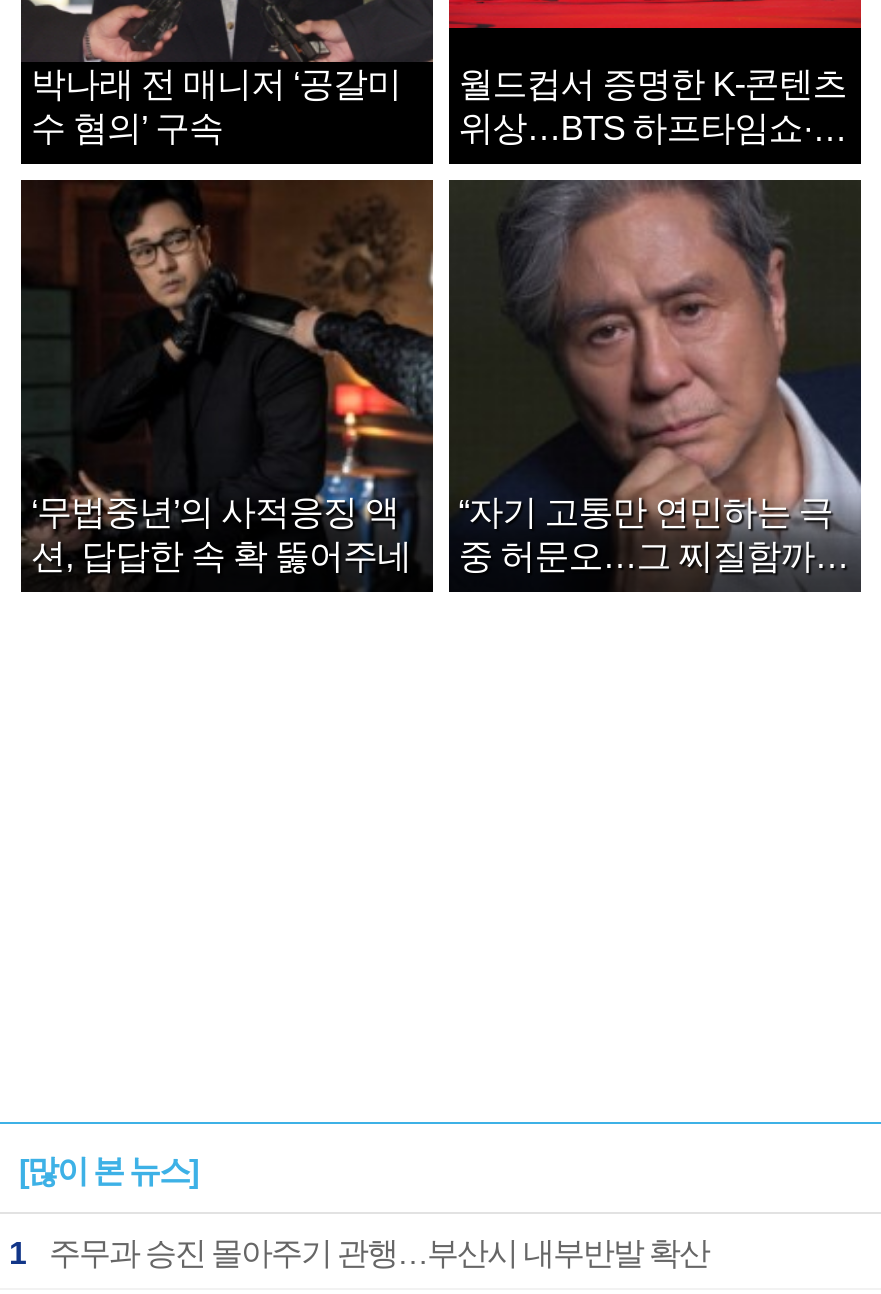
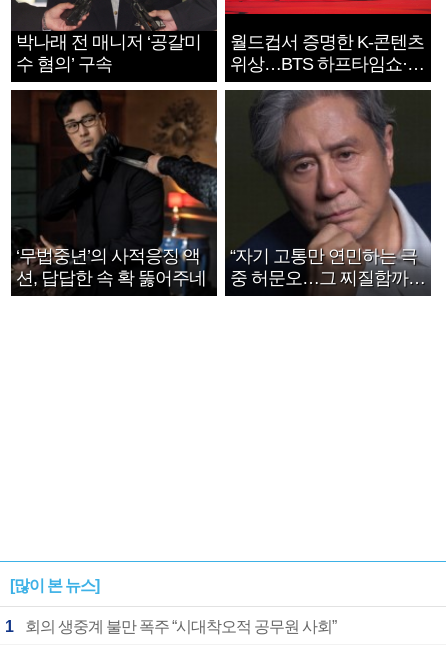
[49,1236,709,1270] 주무과 승진 몰아주기 관행…부산시 내부반발 확산 -> [25,618,336,635] 회의 생중계 불만 폭주 “시대착오적 공무원 사회”

